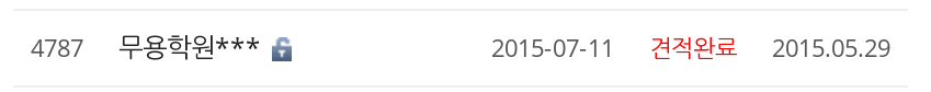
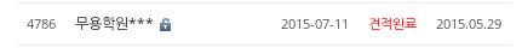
[31,28,268,66] 4787 무용학원*** -> [27,13,157,34] 4786 무용학원***

